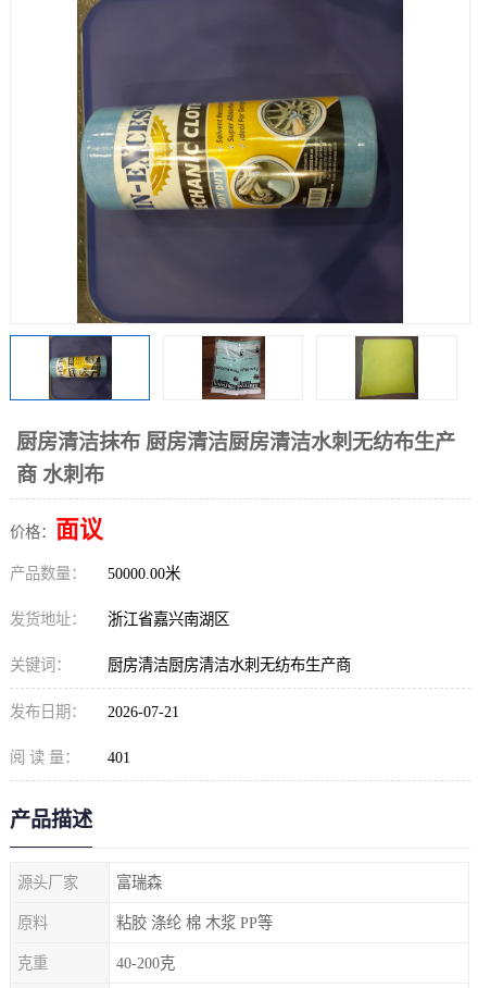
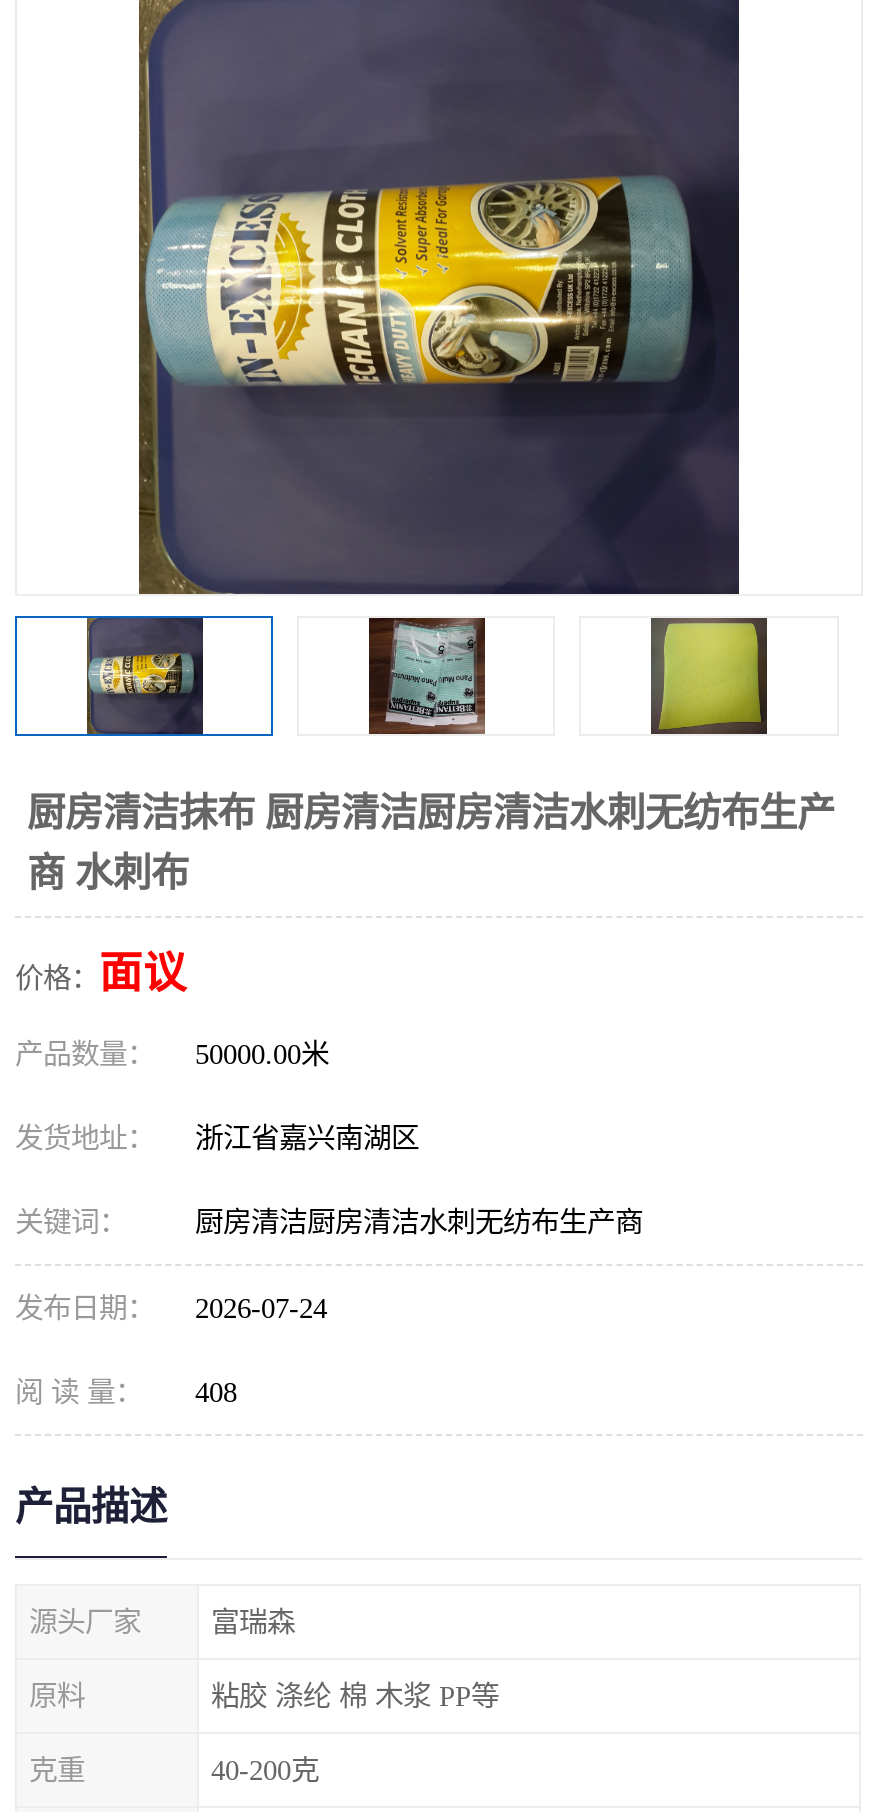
[10,703,179,720] 发布日期： 2026-07-21 -> [15,1292,327,1324] 发布日期： 2026-07-24
[10,749,130,766] 阅 读 量： 401 -> [15,1376,237,1408] 阅 读 量： 408

